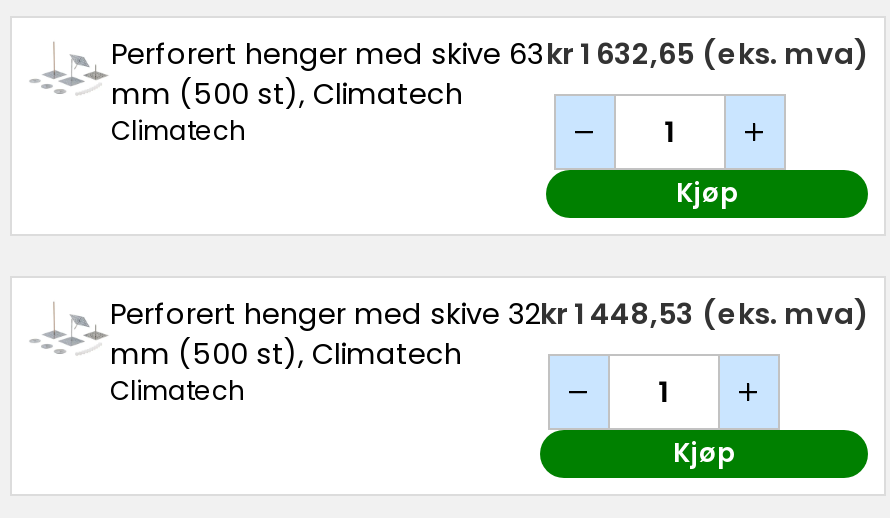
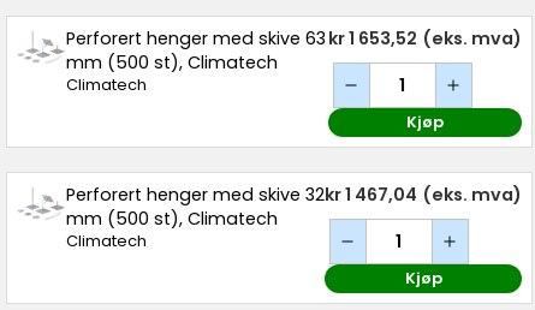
[111,34,868,74] Perforert henger med skive 63 kr 1 632,65 (eks. mva) -> [67,26,522,50] Perforert henger med skive 63 kr 1 653,52 (eks. mva)
[110,294,868,334] Perforert henger med skive 32 kr 1 448,53 (eks. mva) -> [66,183,522,207] Perforert henger med skive 32 kr 1 467,04 (eks. mva)

